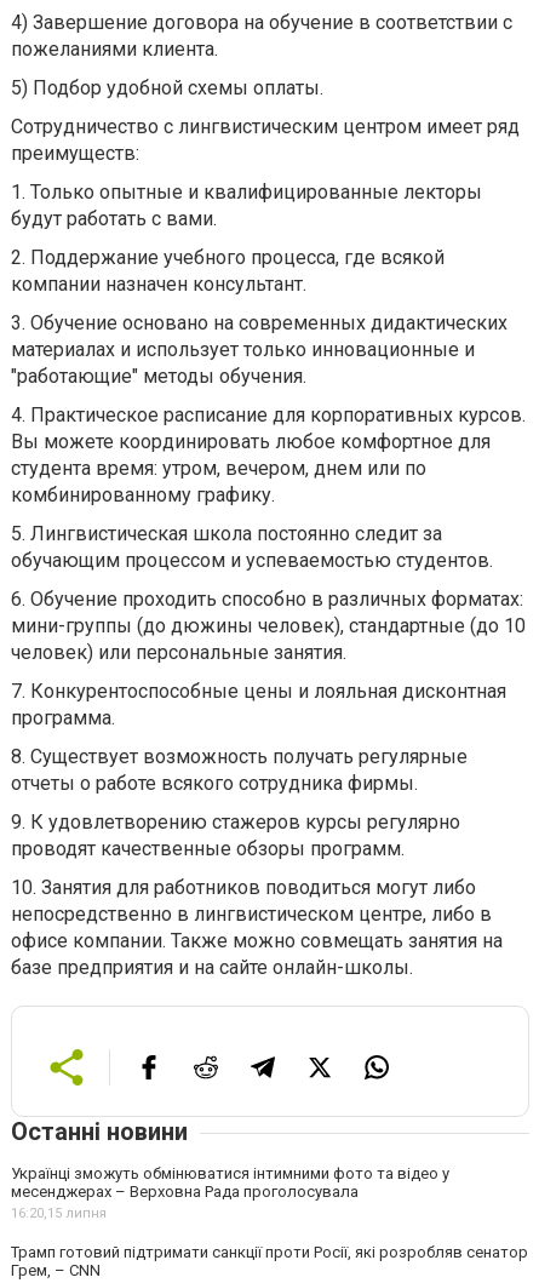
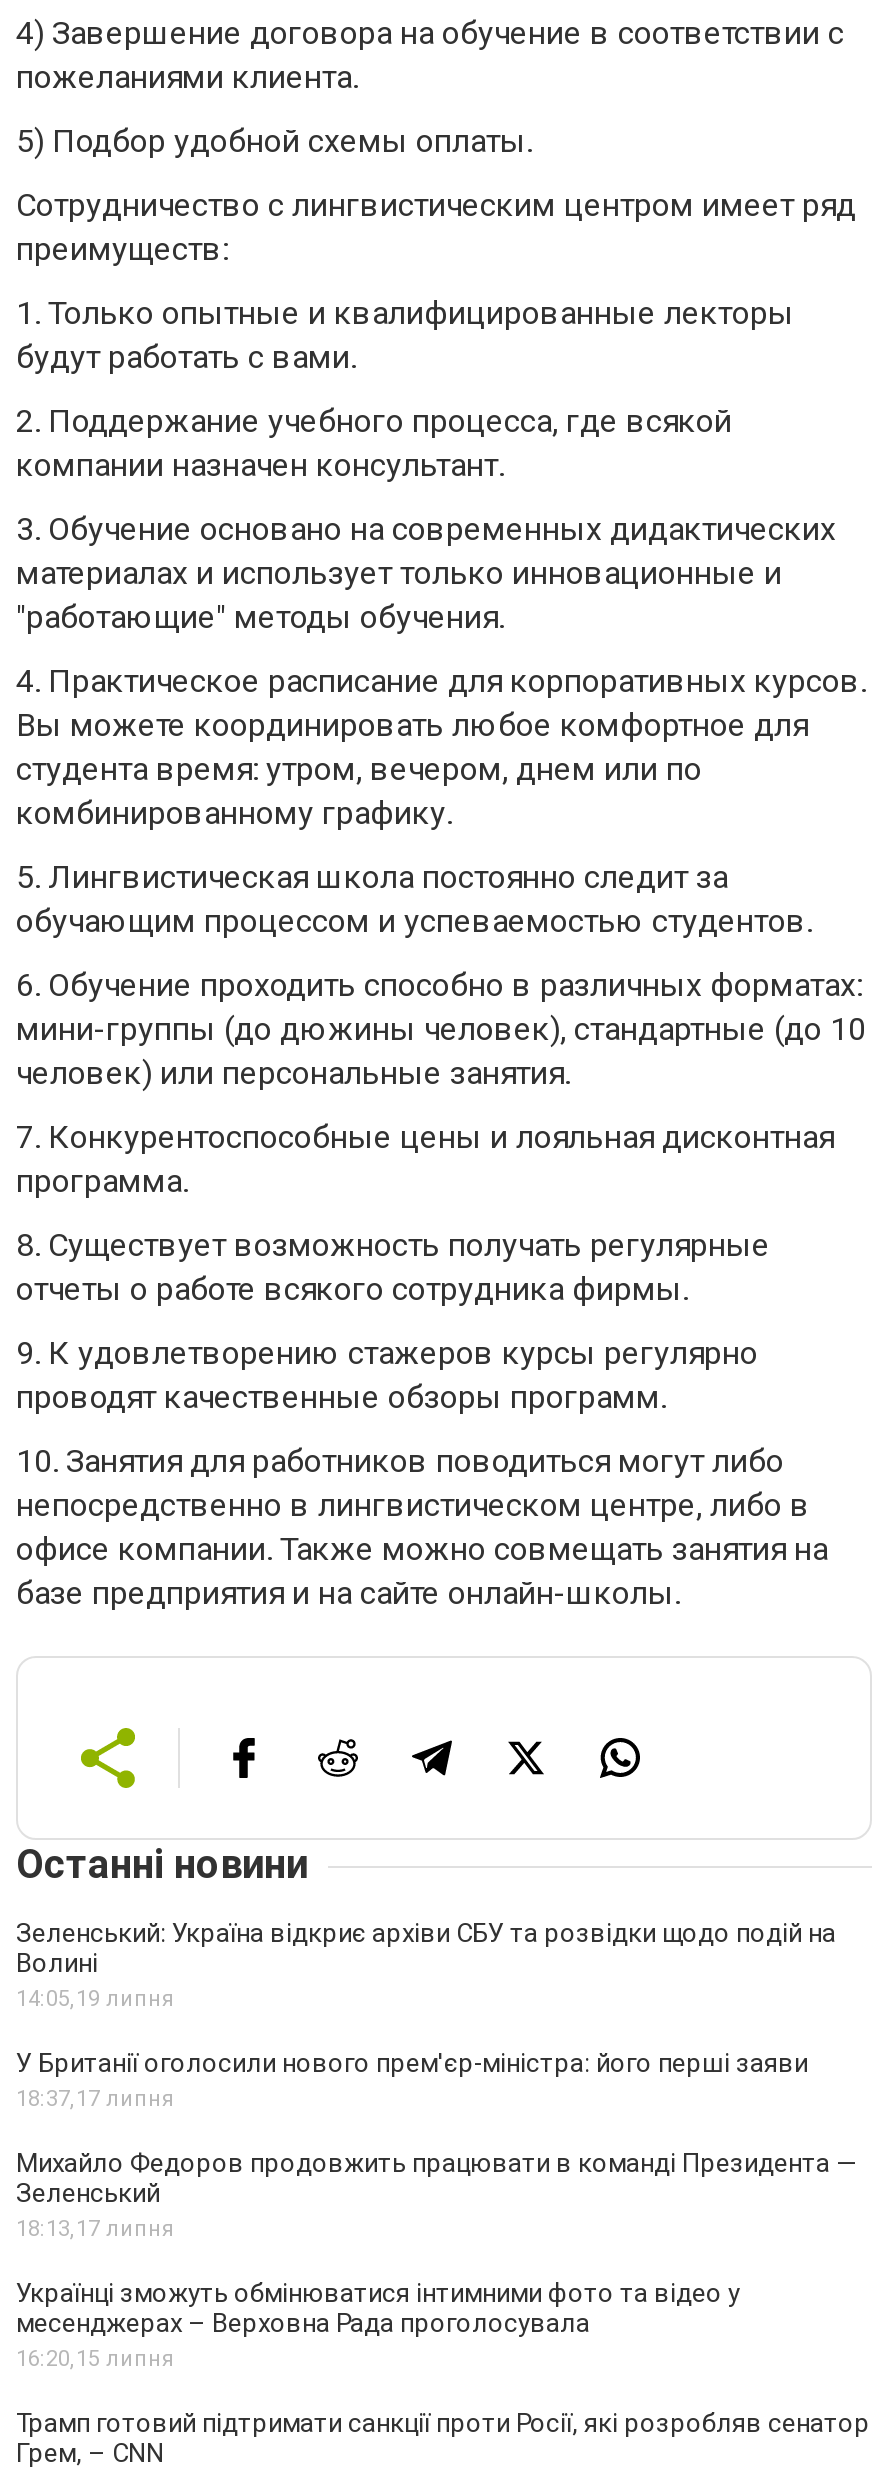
none -> [16,1918,856,2242] Зеленський: Україна відкриє архіви СБУ та розвідки щодо подій на | Волині | 14:05, 19 липня | У Британії оголосили нового прем'єр-міністра: його перші заяви | 18:37, 17 липня | Михайло Федоров продовжить працювати в команді Президента — | Зеленський | 18:13, 17 липня

